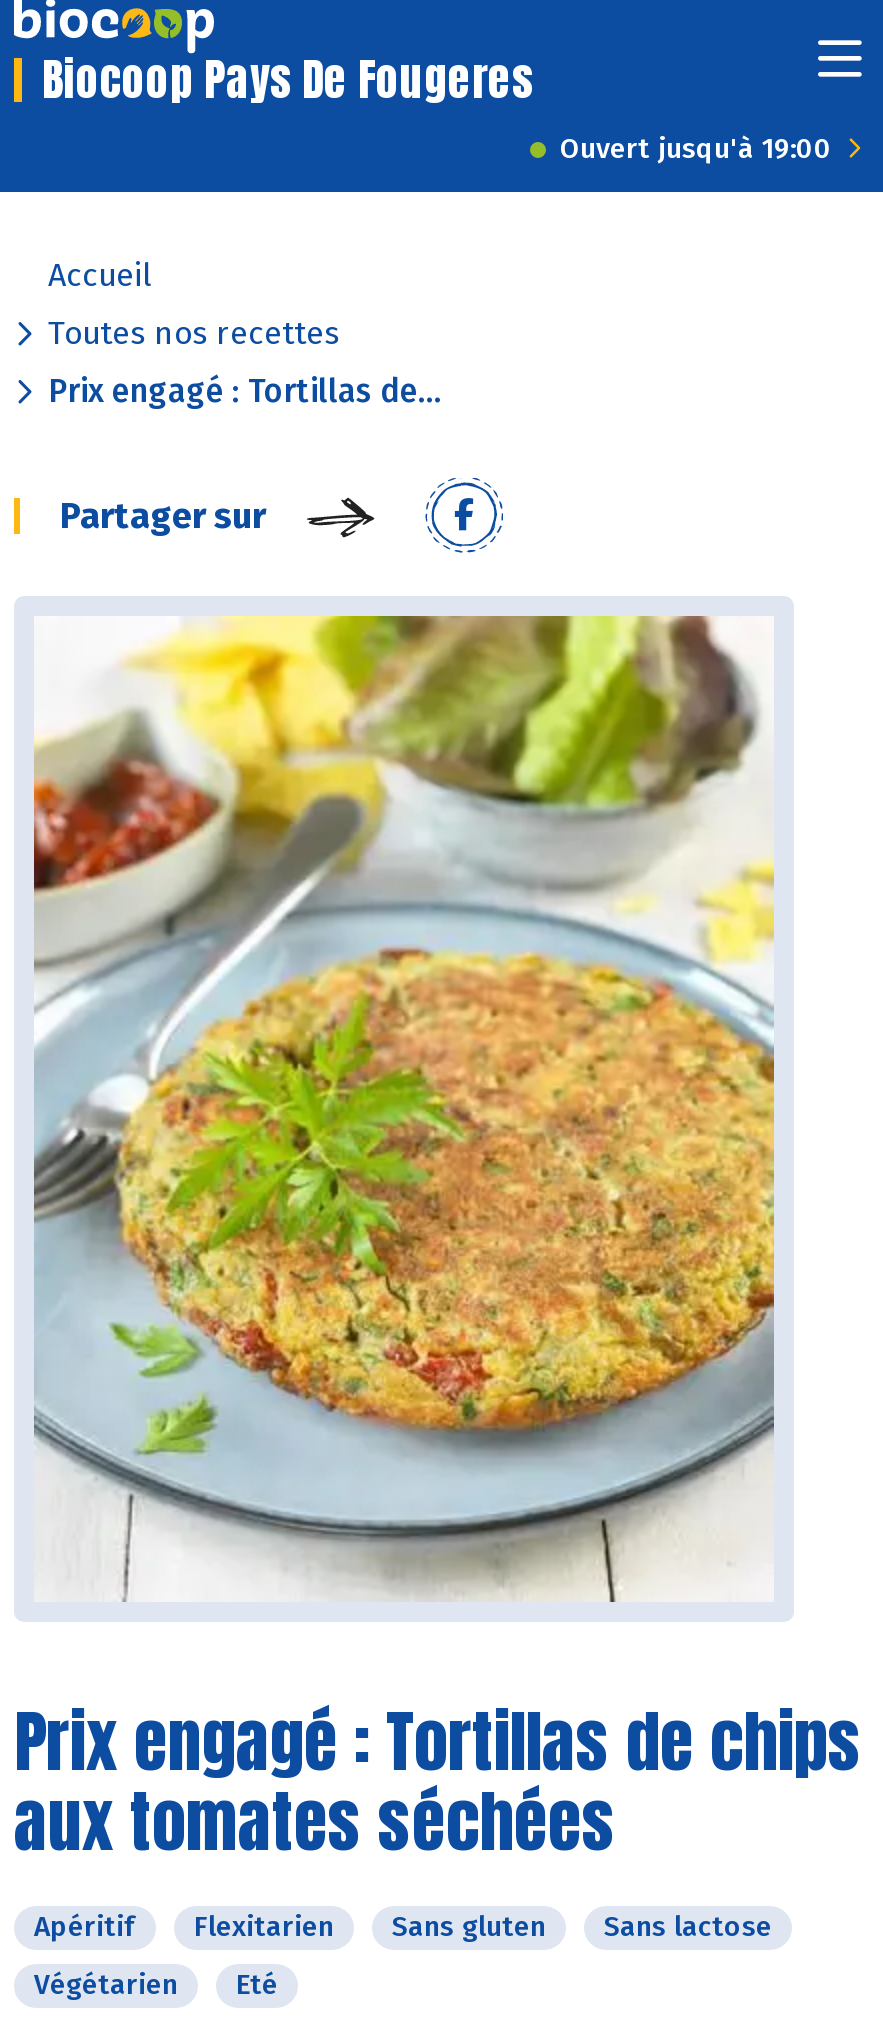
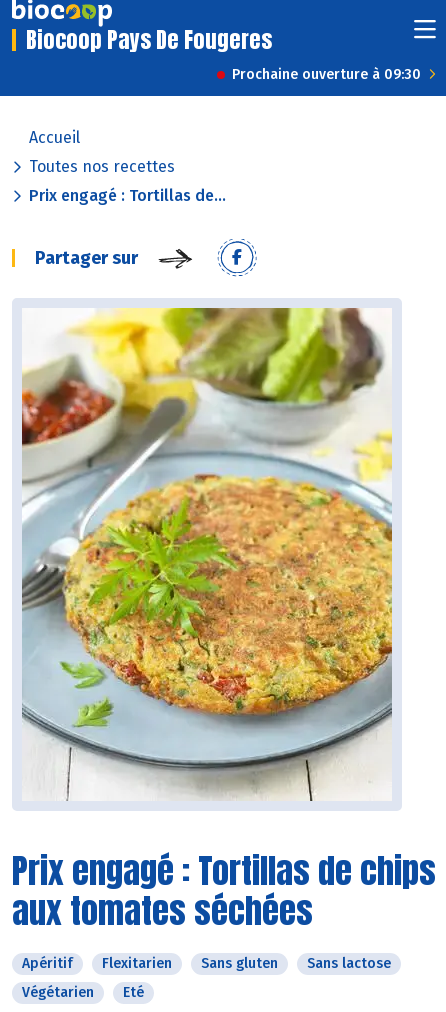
[560,132,832,166] Ouvert jusqu'à 19:00 -> [232,66,421,83] Prochaine ouverture à 09:30

